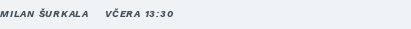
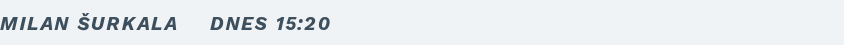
[0,8,173,19] MILAN ŠURKALA VČERA 13:30 -> [0,12,331,34] MILAN ŠURKALA DNES 15:20

